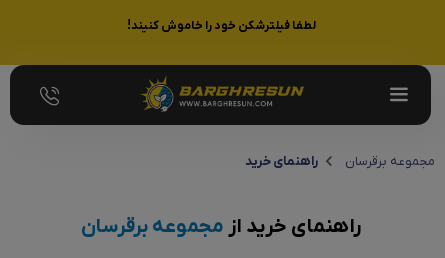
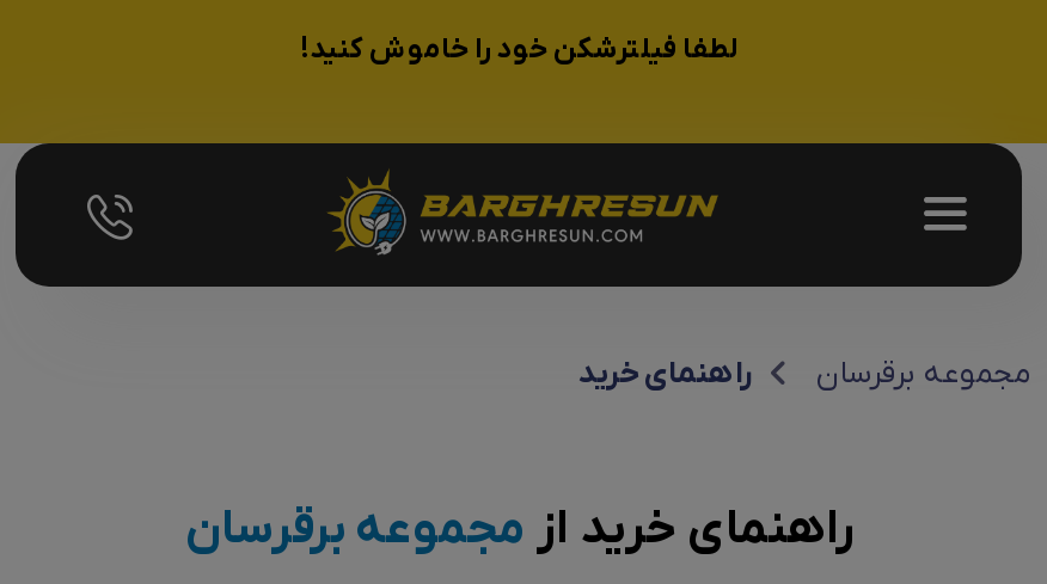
[126,18,315,34] لطفا فیلترشکن خود را خاموش کنیند! -> [300,31,740,69] لطفا فیلترشکن خود را خاموش کنید!

